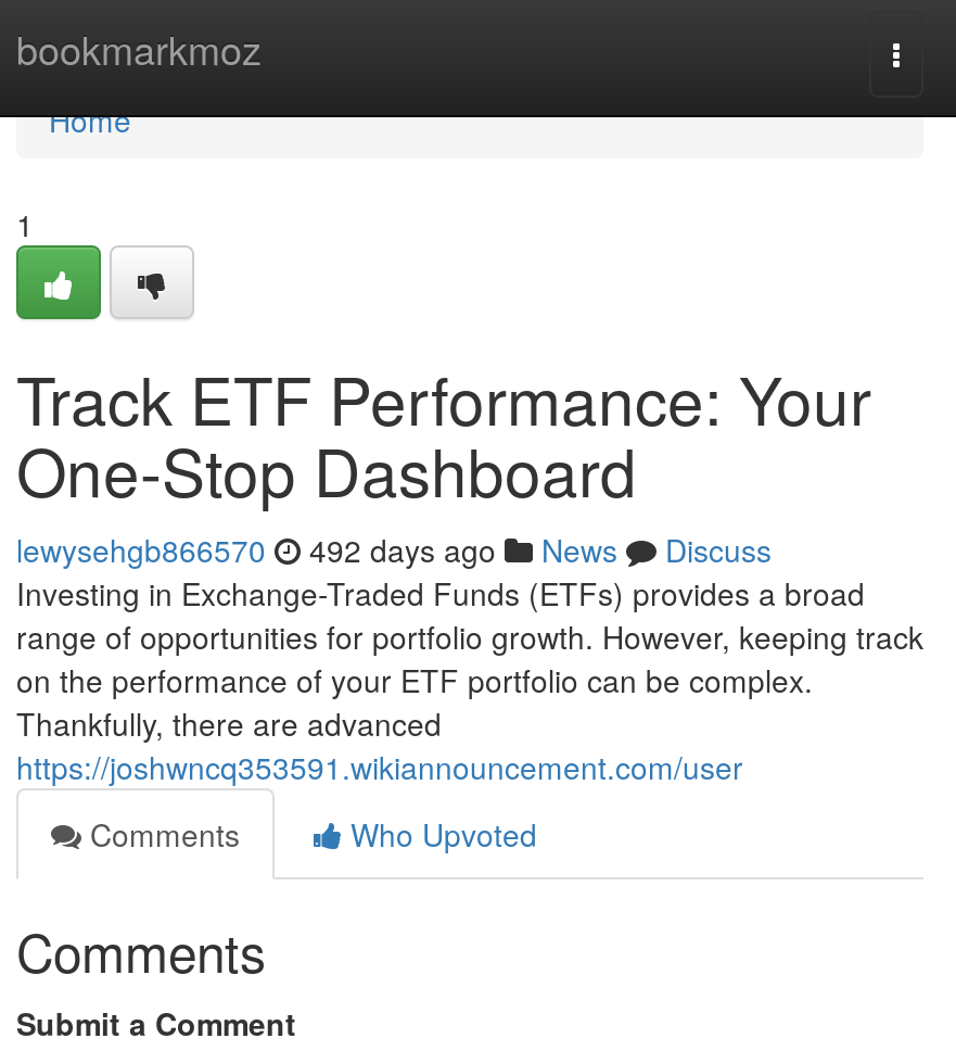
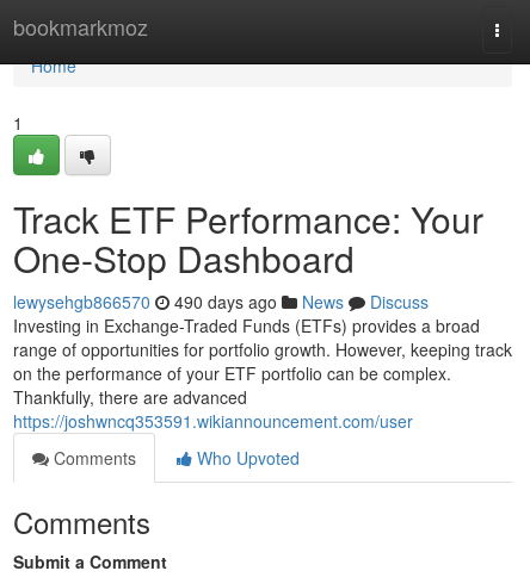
[16,528,772,571] lewysehgb866570 492 days ago News Discuss -> [13,290,429,314] lewysehgb866570 490 days ago News Discuss

